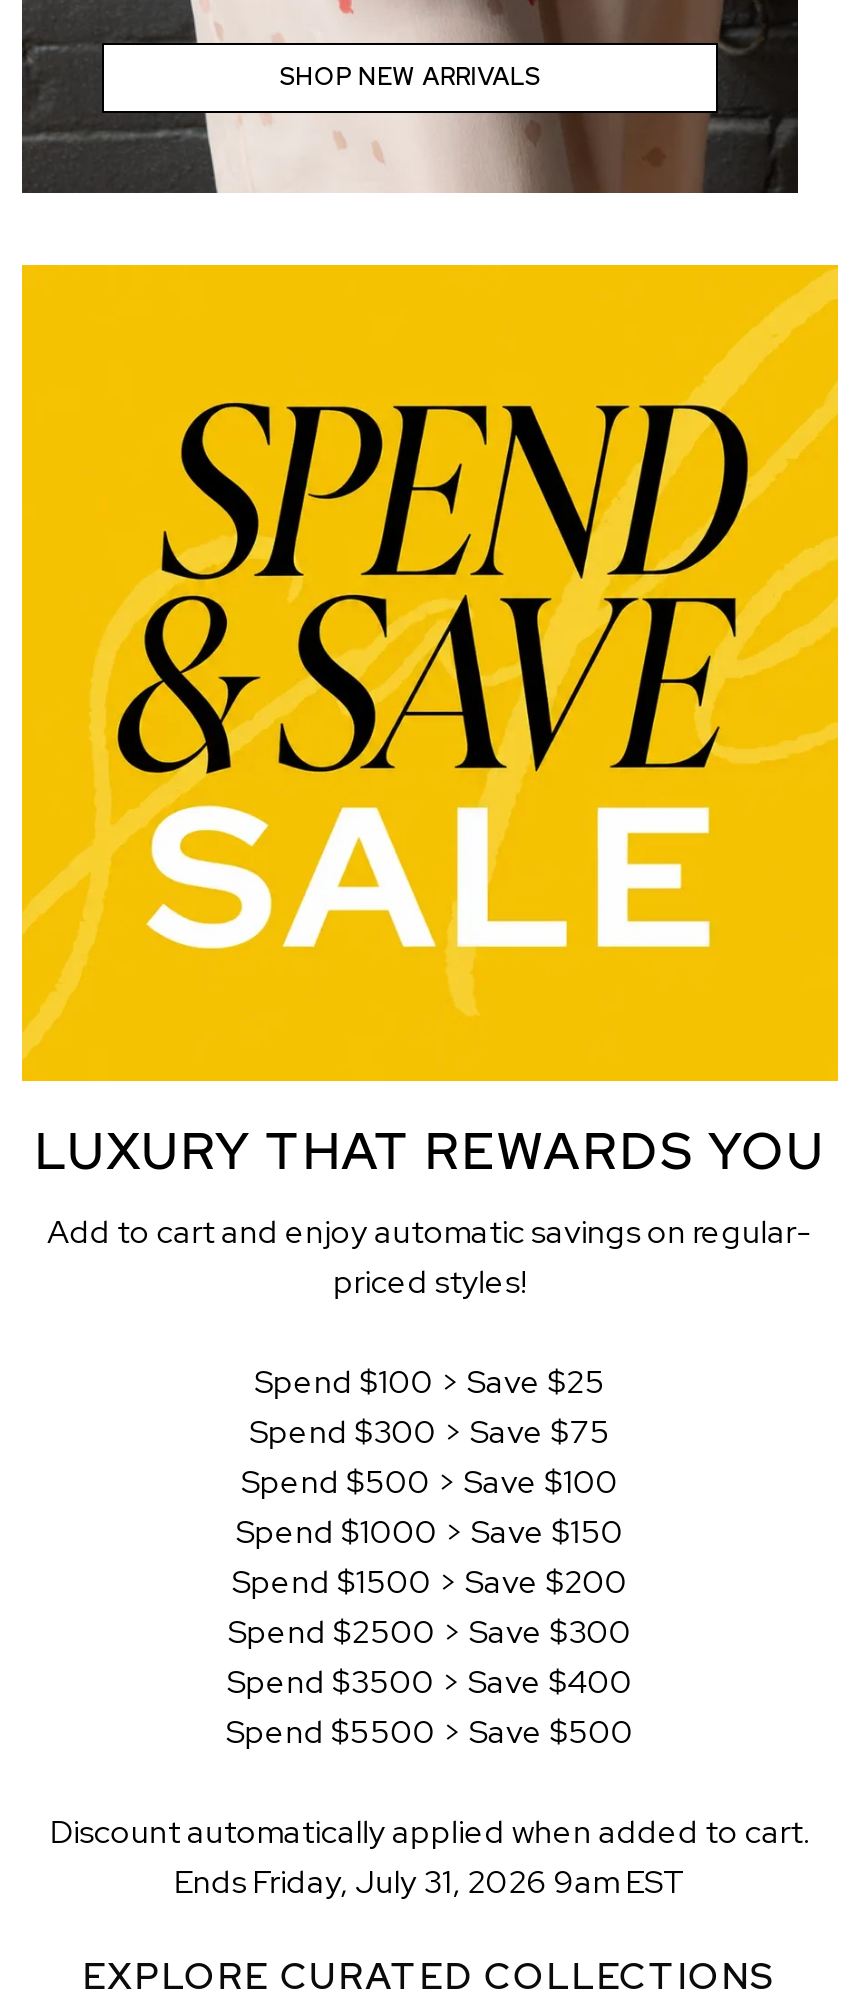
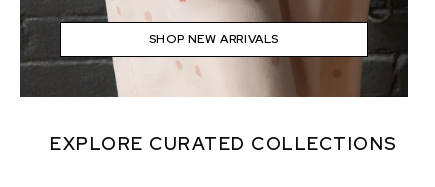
[20,262,840,1903] [image] | LUXURY THAT REWARDS YOU | Add to cart and enjoy automatic savings on regular- | priced styles! | Spend $100 > Save $25 | Spend $300 > Save $75 | Spend $500 > Save $100 | Spend $1000 > Save $150 | Spend $1500 > Save $200 | Spend $2500 > Save $300 | Spend $3500 > Save $400 | Spend $5500 > Save $500 | Discount automatically applied when added to cart. | Ends Friday, July 31, 2026 9am EST -> none

